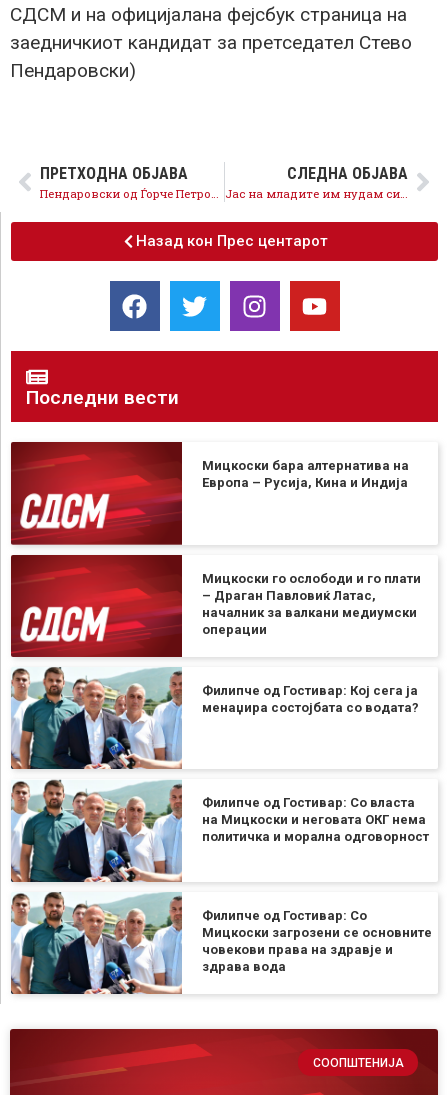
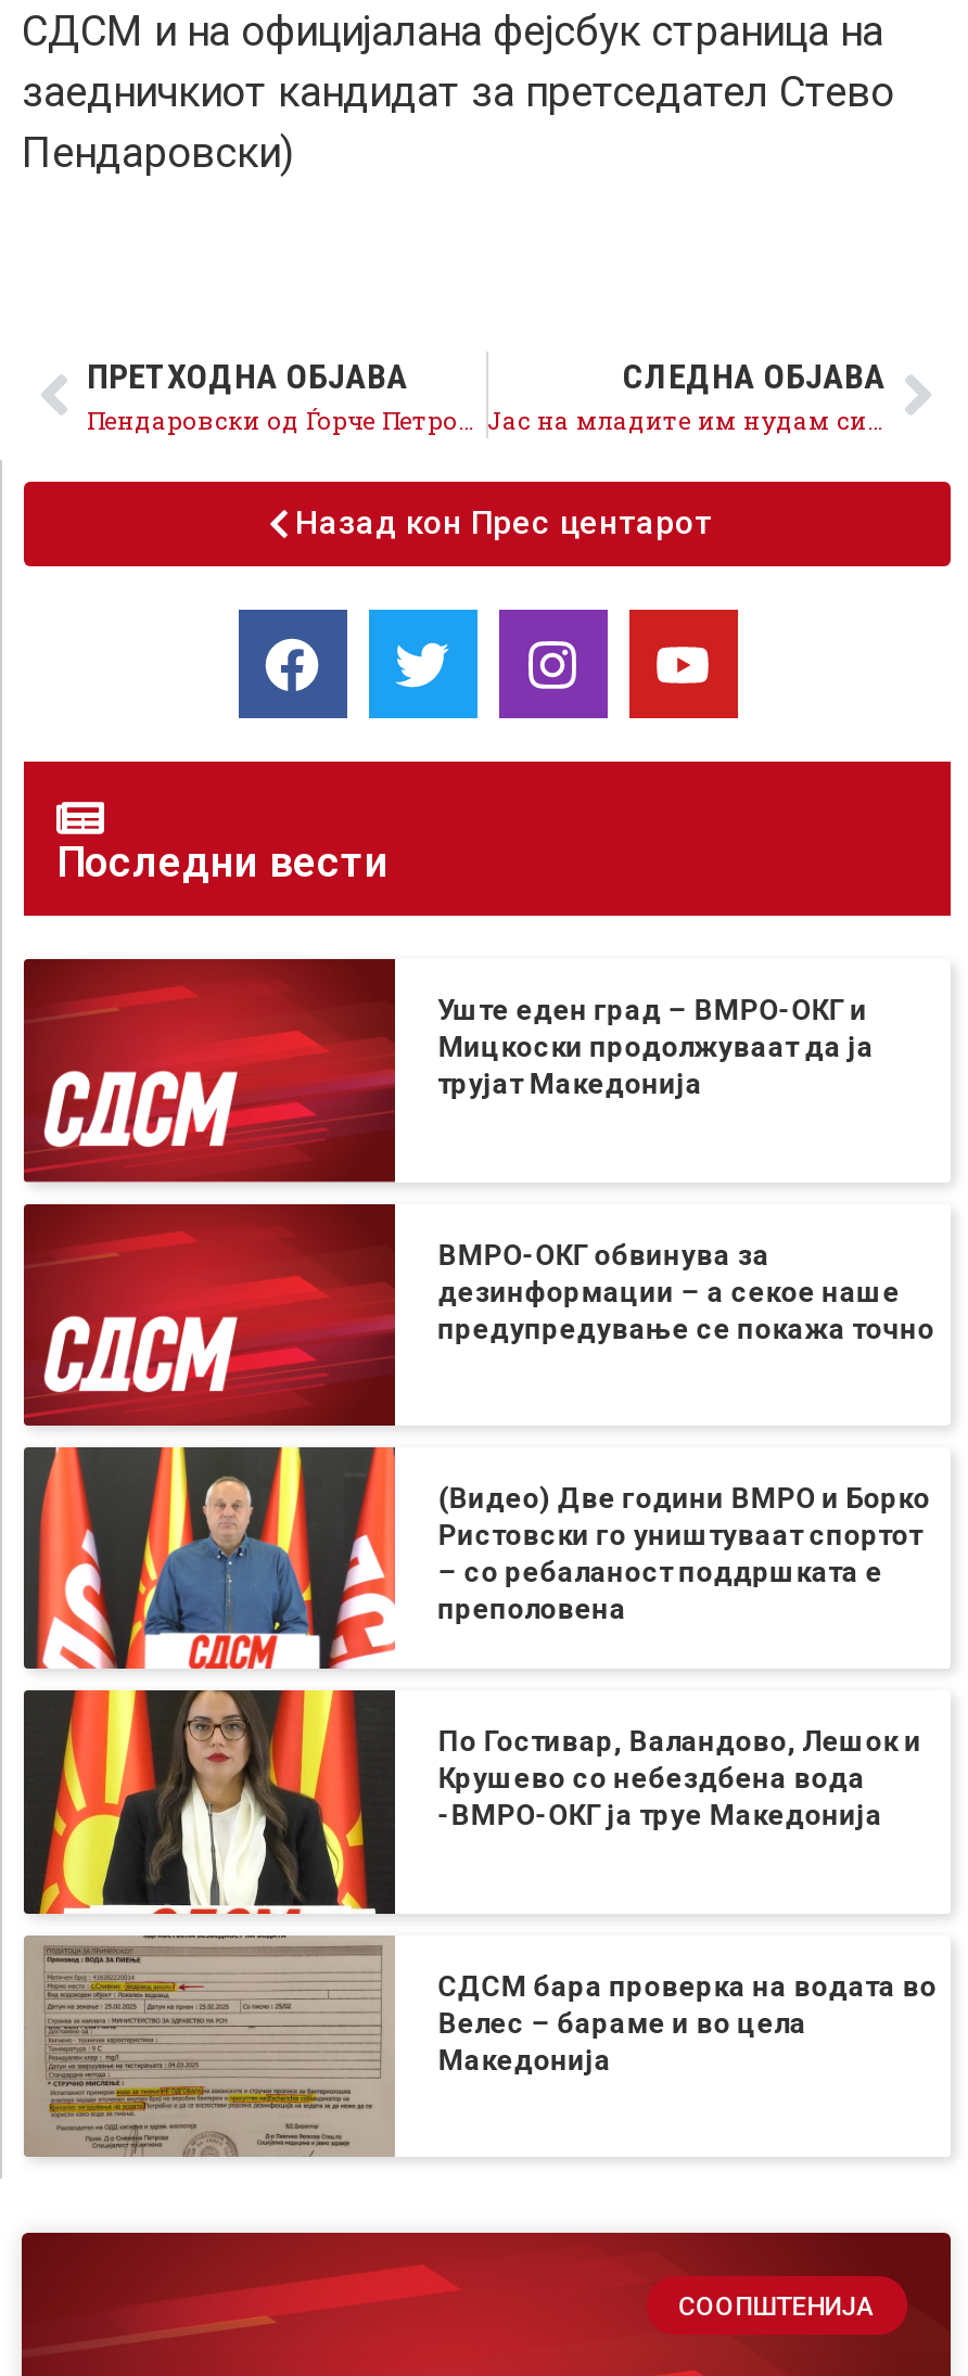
[202,458,409,490] Мицкоски бара алтернатива на | Европа – Русија, Кина и Индија -> [438,994,874,1100] Уште еден град – ВМРО-ОКГ и | Мицкоски продолжуваат да ја | трујат Македонија
[202,570,421,636] Мицкоски го ослободи и го плати | – Драган Павловиќ Латас, | началник за валкани медиумски | операции -> [438,1238,935,1344] ВМРО-ОКГ обвинува за | дезинформации – а секое наше | предупредување се покажа точно
[10,667,419,770] [image] | Филипче од Гостивар: Кој сега ја | менаџира состојбата со водата? -> [22,1445,931,1671] [image] | (Видео) Две години ВМРО и Борко | Ристовски го уништуваат спортот | – со ребаланост поддршката е | преполовена
[10,779,429,883] [image] | Филипче од Гостивар: Со власта | на Мицкоски и неговата ОКГ нема | политичка и морална одговорност -> [22,1688,922,1916] [image] | По Гостивар, Валандово, Лешок и | Крушево со небездбена вода | -ВМРО-ОКГ ја труе Македонија
[11,892,432,994] [image] | Филипче од Гостивар: Со | Мицкоски загрозени се основните | човекови права на здравје и | здрава вода -> [24,1933,937,2157] [image] | СДСМ бара проверка на водата во | Велес – бараме и во цела | Македонија

